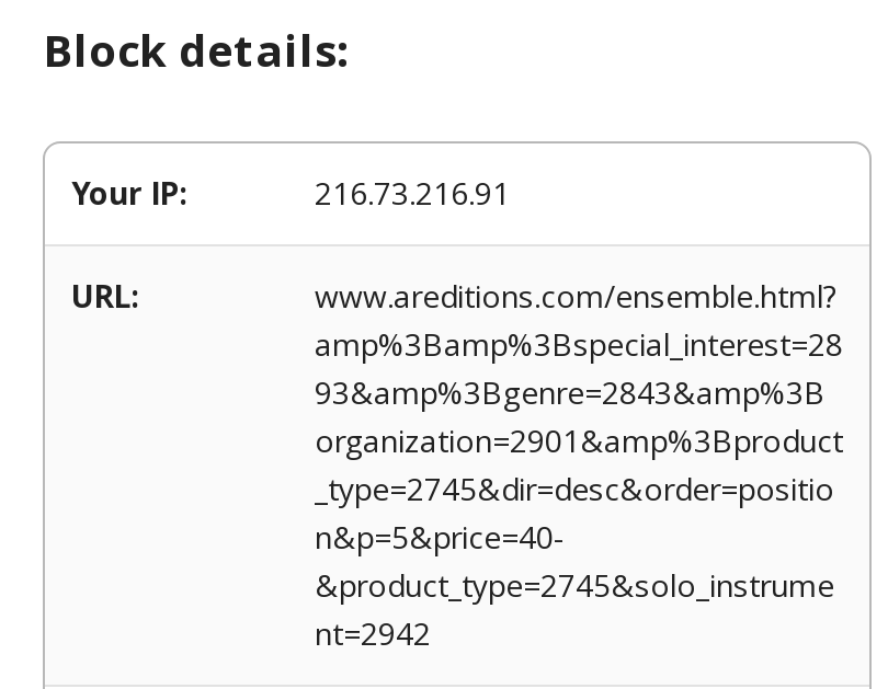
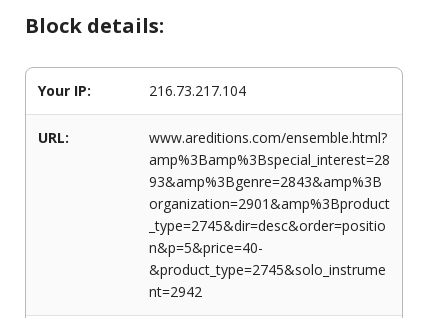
[315,172,510,214] 216.73.216.91 -> [149,81,246,100] 216.73.217.104

